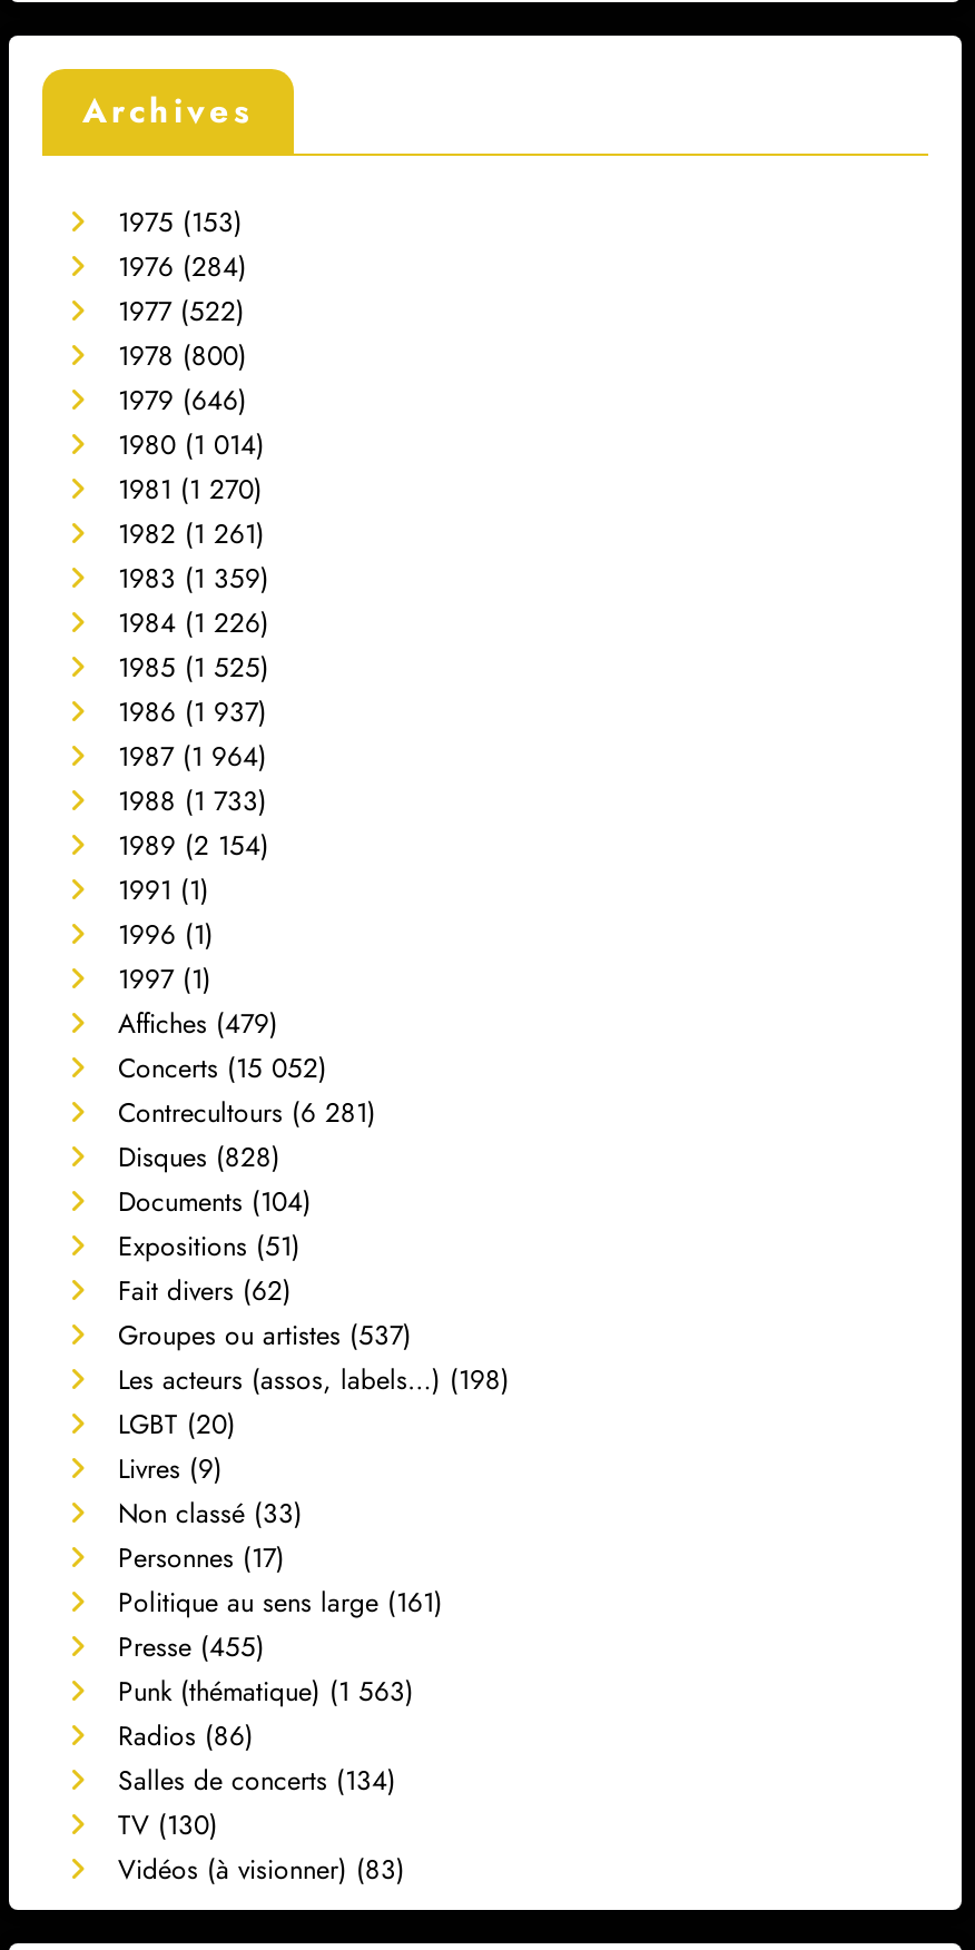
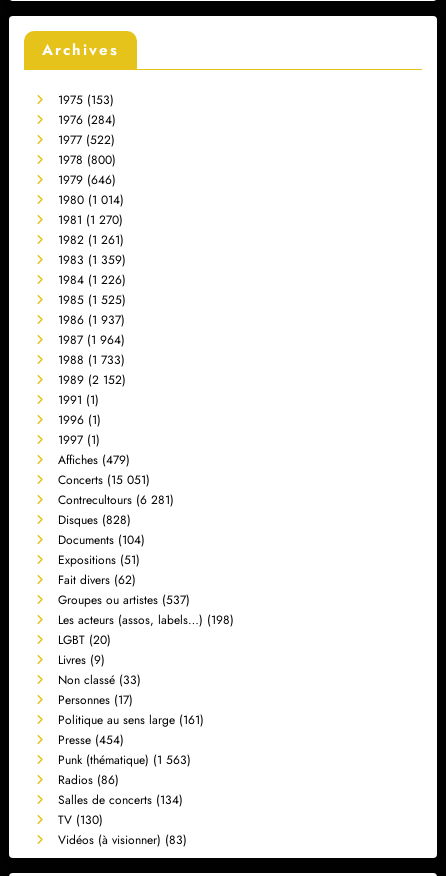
[118,825,269,865] 1989 (2 154) -> [58,371,126,389] 1989 (2 152)
[118,1048,327,1088] Concerts (15 052) -> [58,471,150,489] Concerts (15 051)
[118,1626,265,1666] Presse (455) -> [58,731,124,749] Presse (454)

